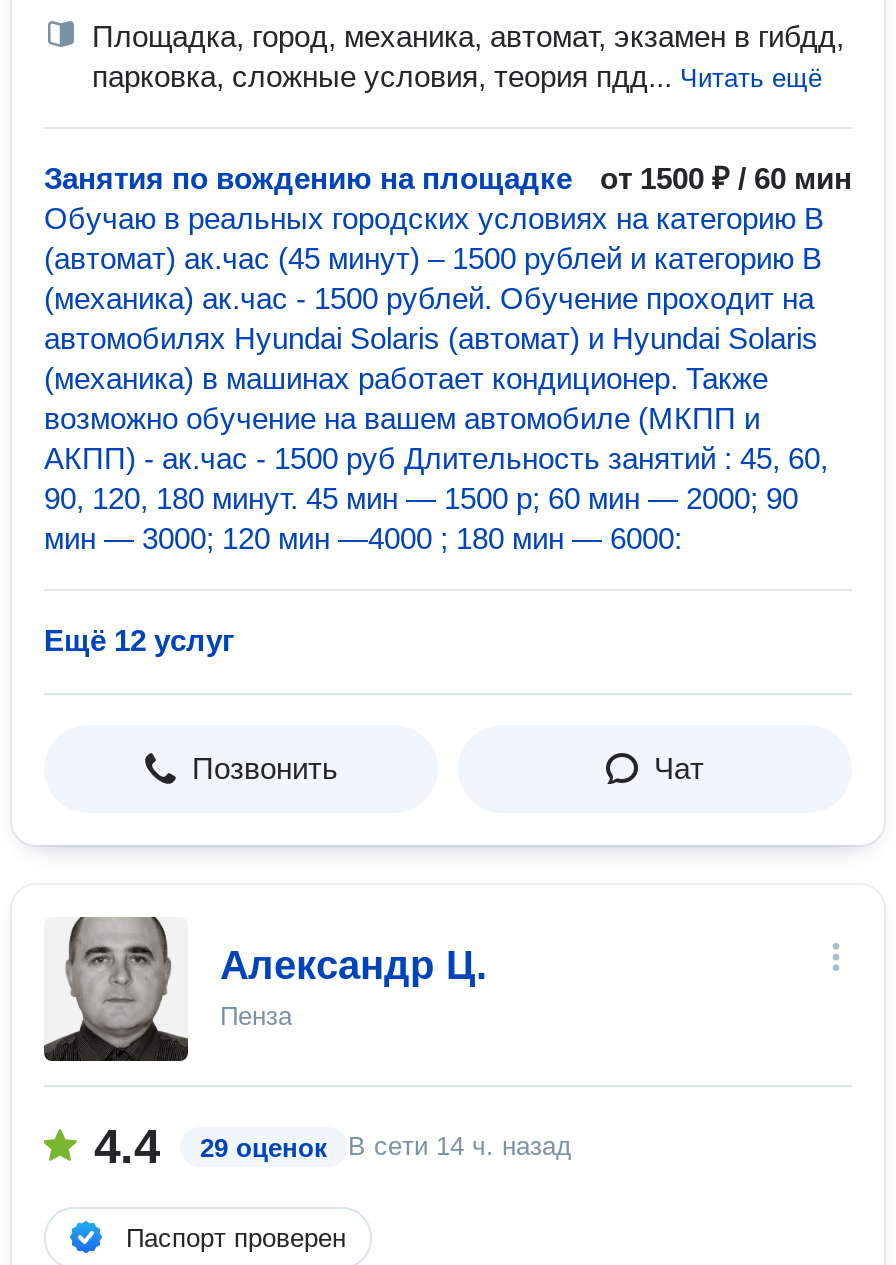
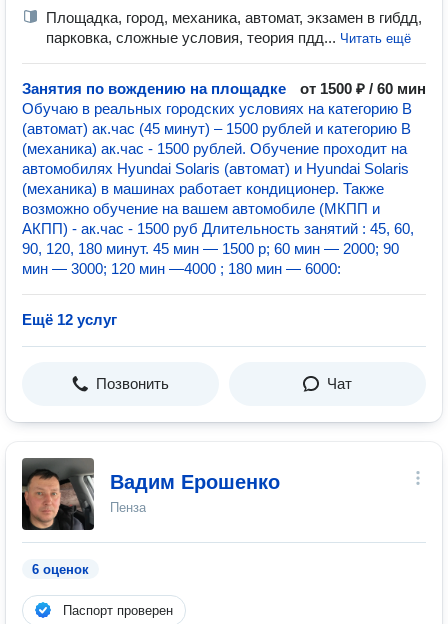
[42,915,488,1063] [image] | Александр Ц. -> [21,457,280,531] [image] | Вадим Ерошенко
[94,1119,572,1173] 4.4 | 29 оценок | В сети 14 ч. назад -> [32,562,89,577] 6 оценок

